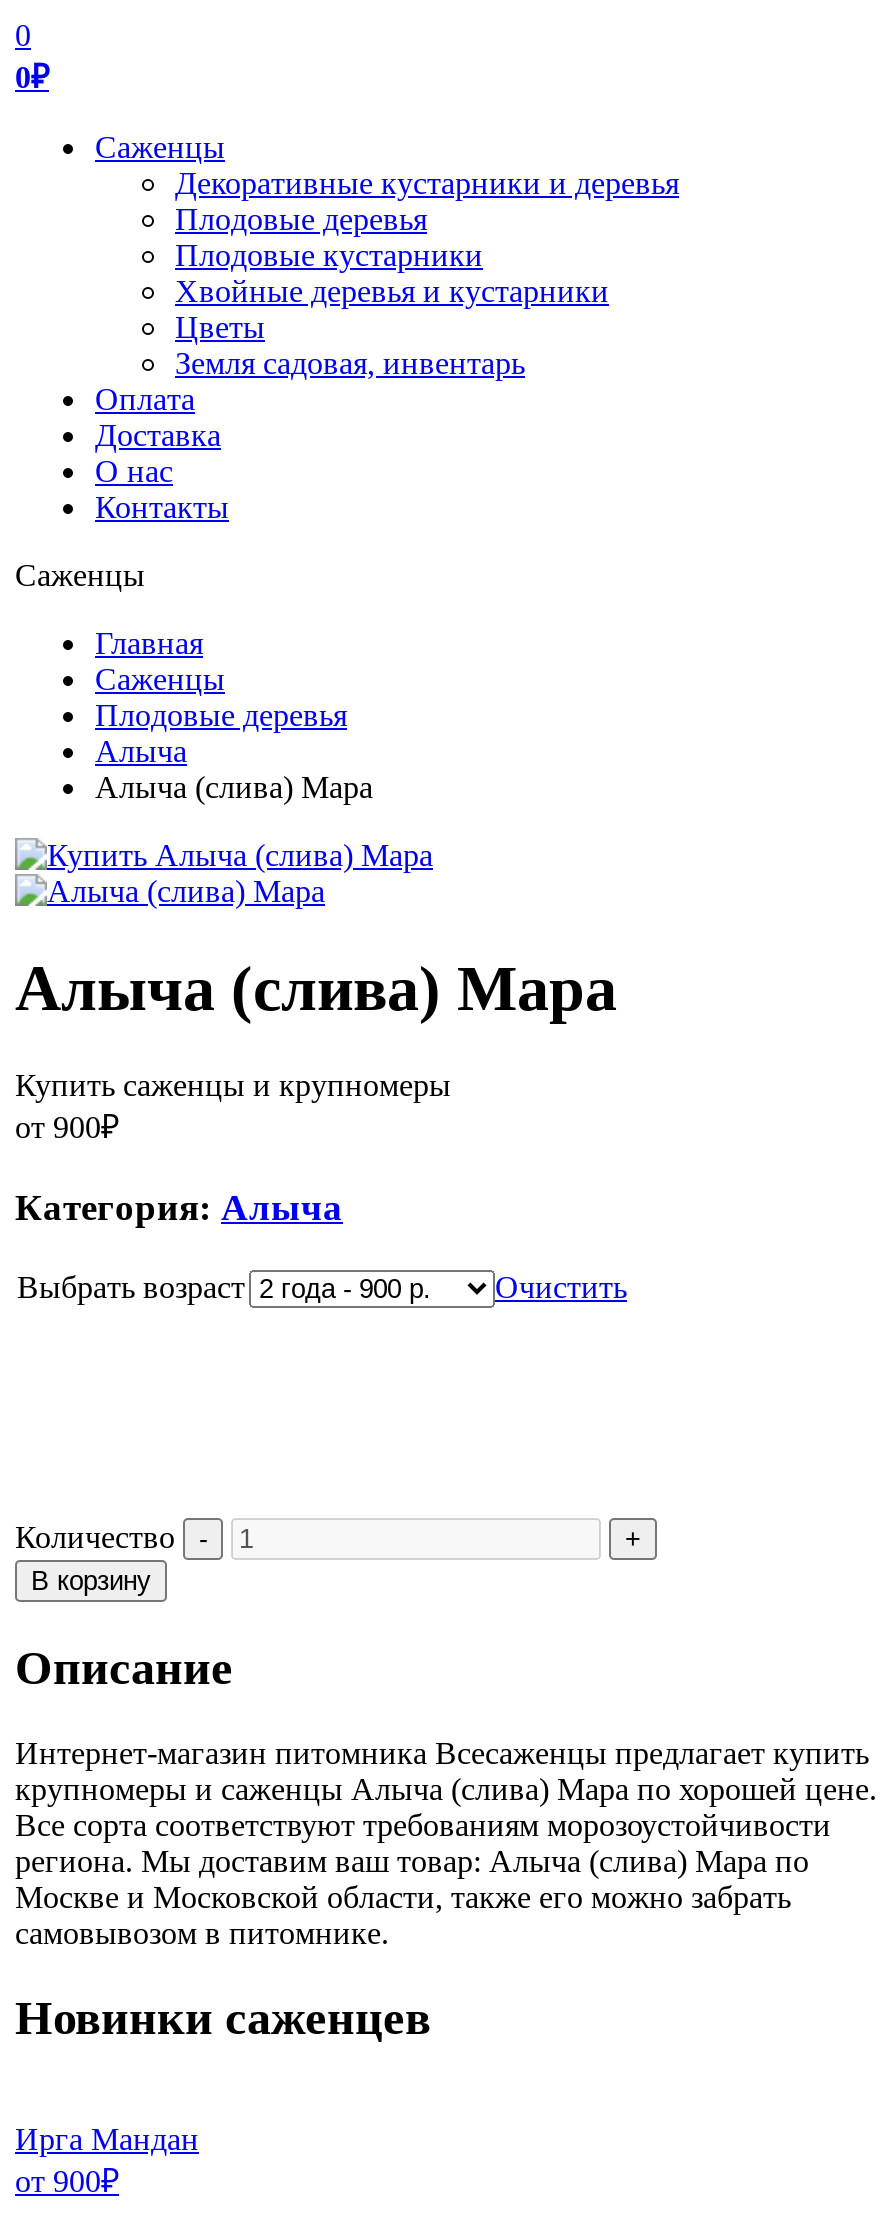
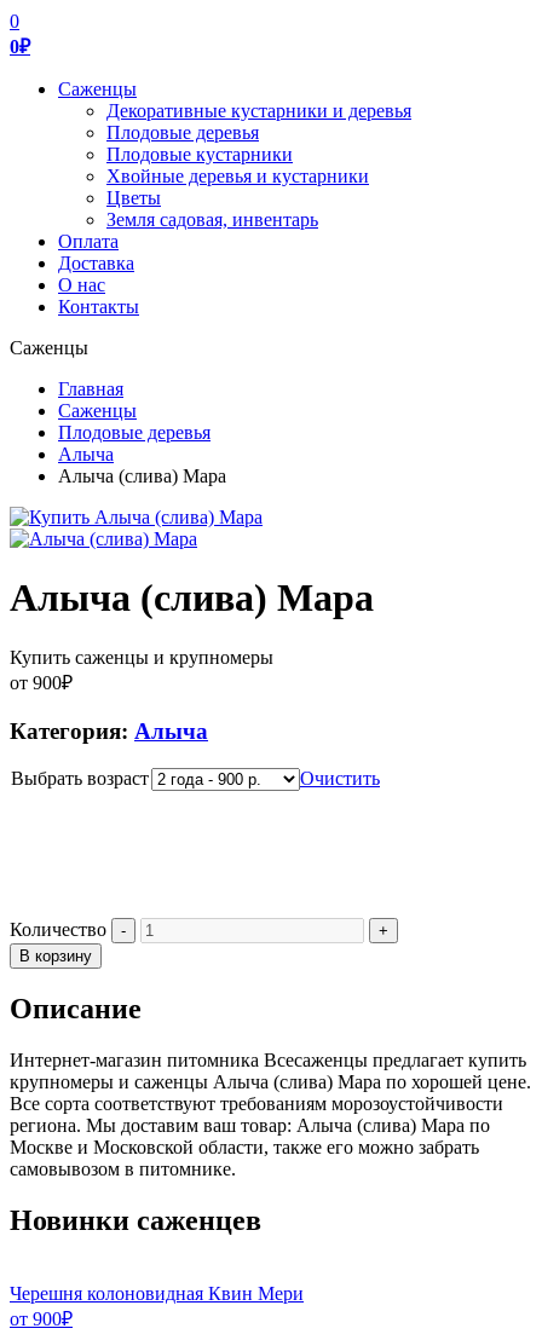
[15,2121,199,2155] Ирга Мандан -> [10,1283,304,1304] Черешня колоновидная Квин Мери

